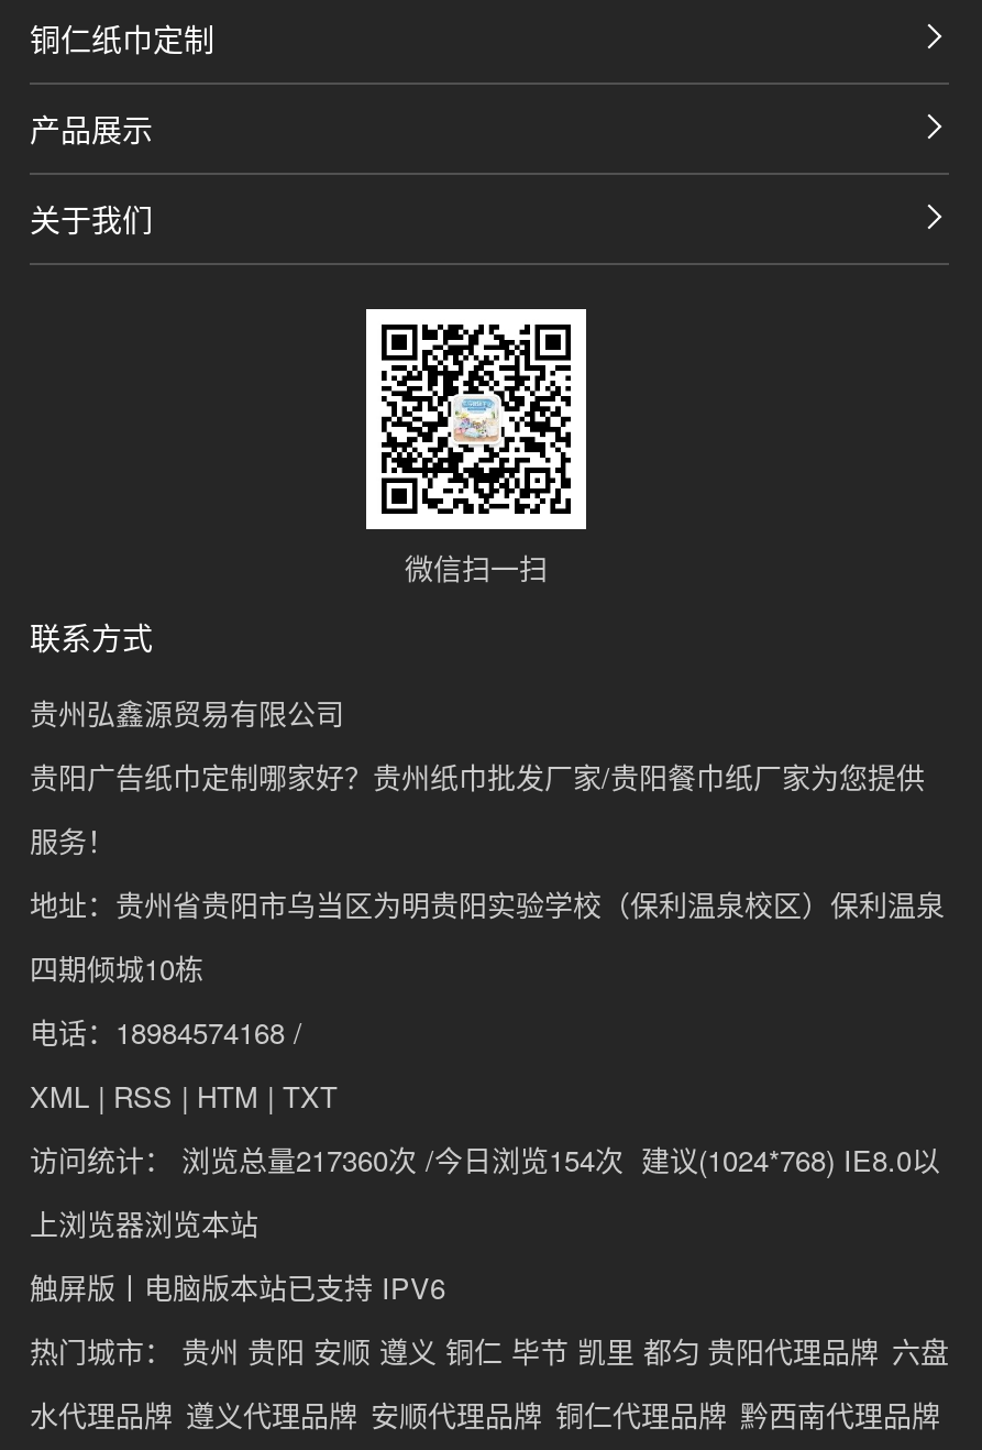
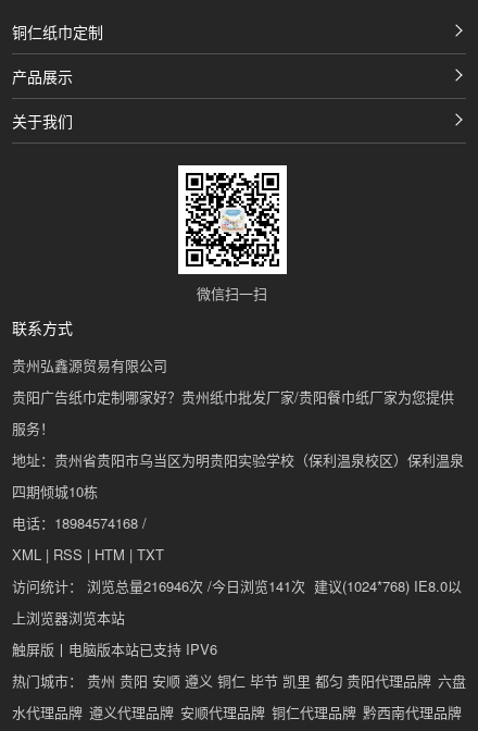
[30,1139,940,1181] 访问统计： 浏览总量217360次 /今日浏览154次 建议(1024*768) IE8.0以 -> [12,576,462,596] 访问统计： 浏览总量216946次 /今日浏览141次 建议(1024*768) IE8.0以

